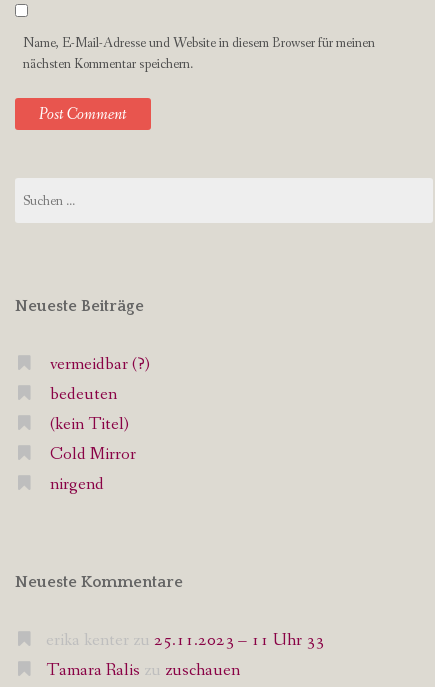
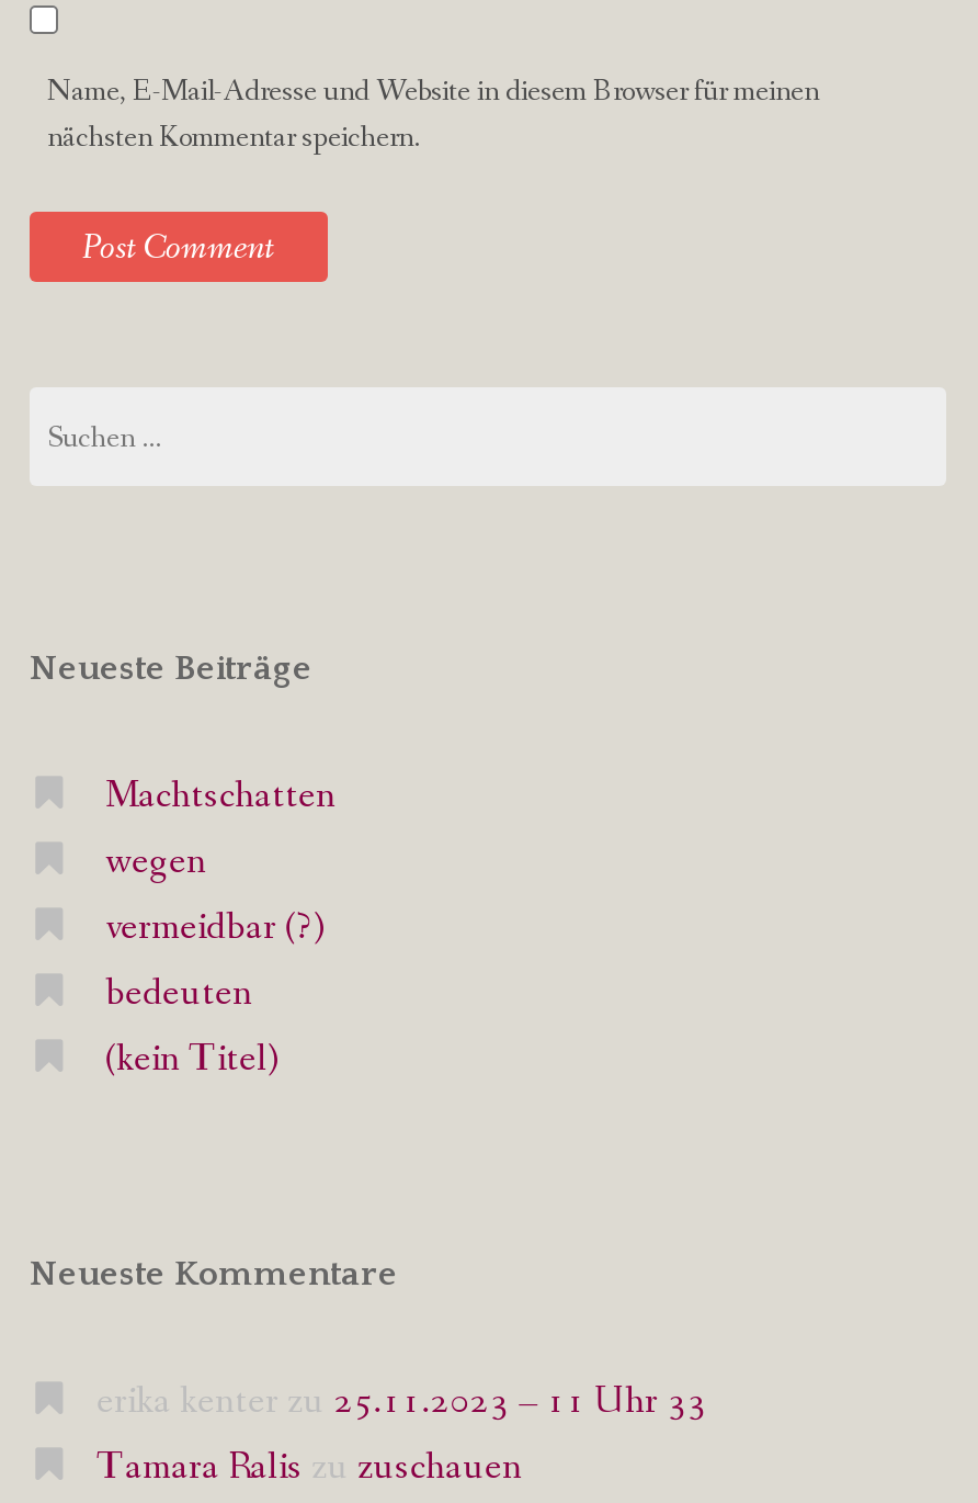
none -> [105,772,336,888] Machtschatten | wegen
moved [50,353,150,436] -> [105,904,325,1086]: vermeidbar (?) | bedeuten | (kein Titel)
[50,443,136,496] Cold Mirror | nirgend -> none

